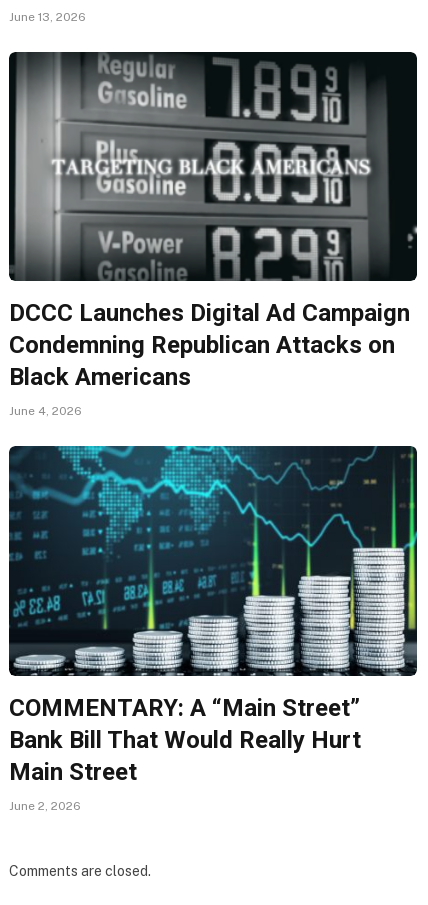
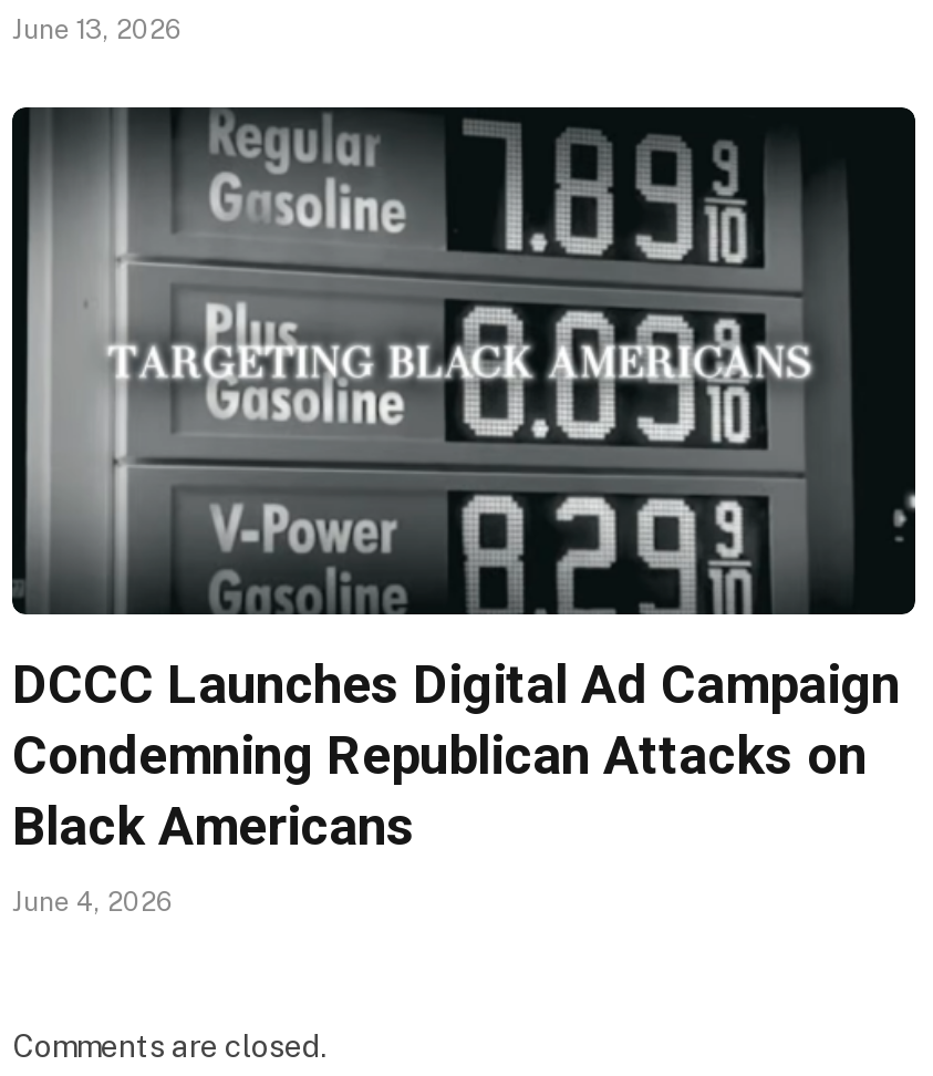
[8,445,418,813] [image] | COMMENTARY: A “Main Street” | Bank Bill That Would Really Hurt | Main Street | June 2, 2026 -> none

